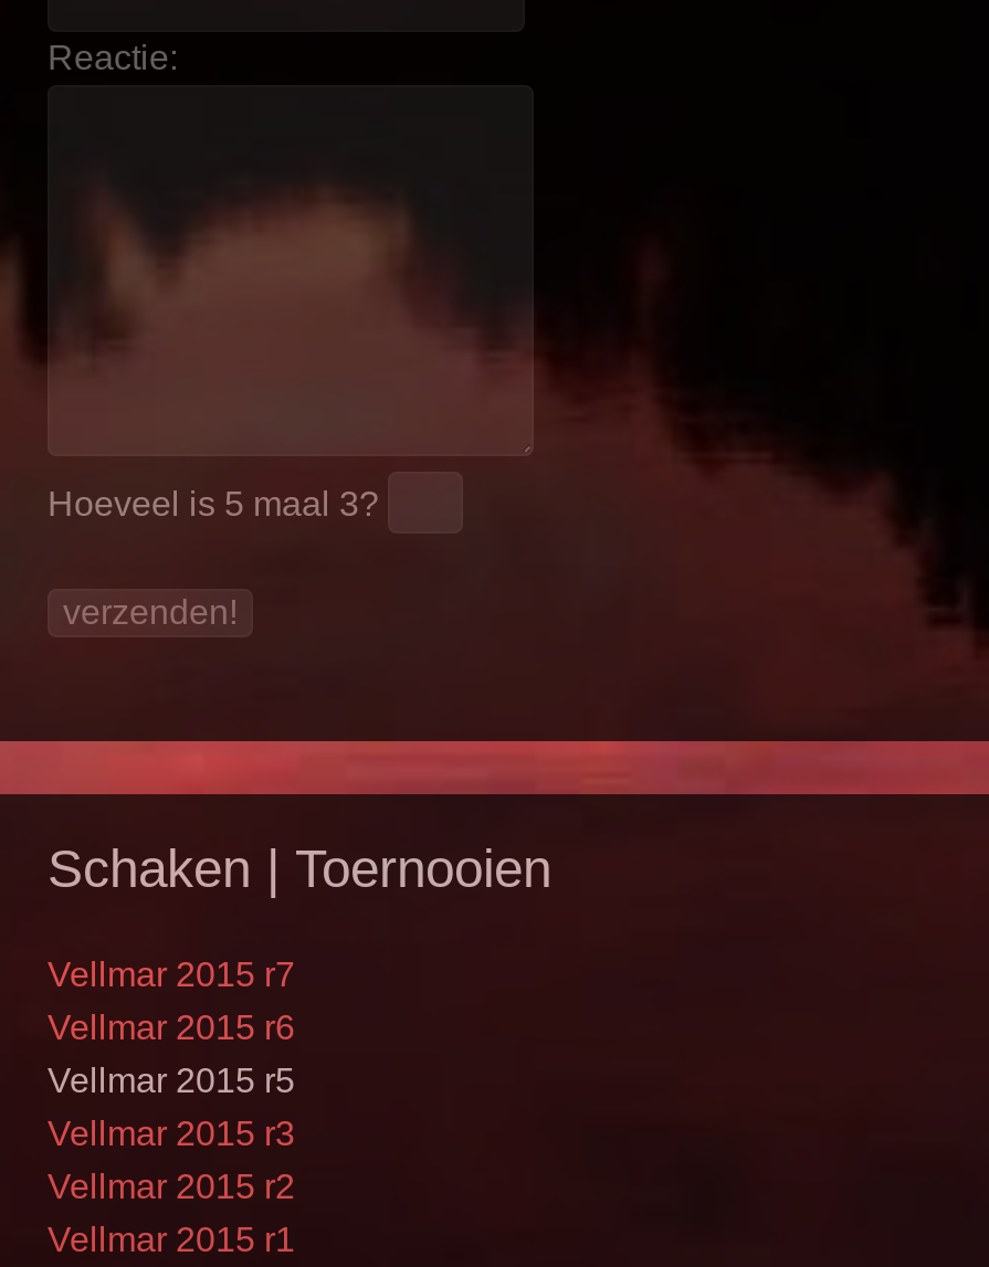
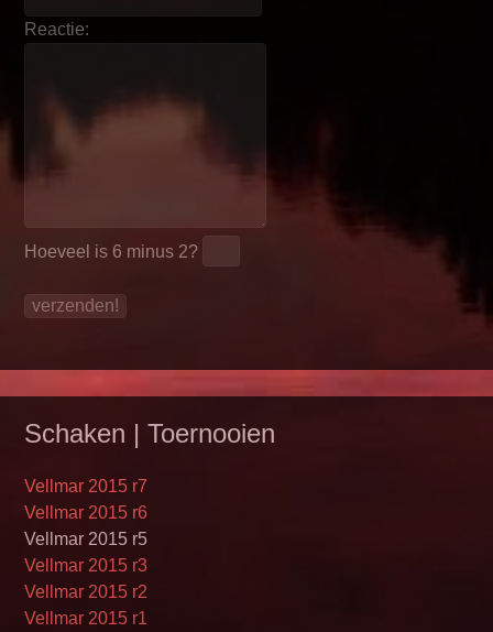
[48,485,388,522] Hoeveel is 5 maal 3? -> [24,242,202,261] Hoeveel is 6 minus 2?

